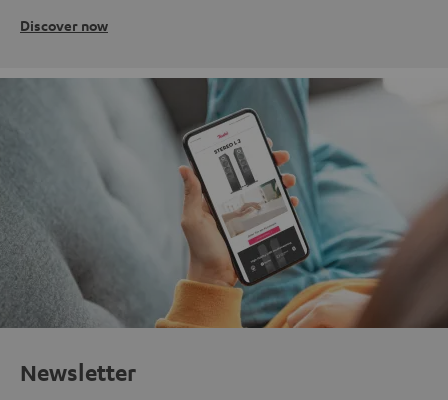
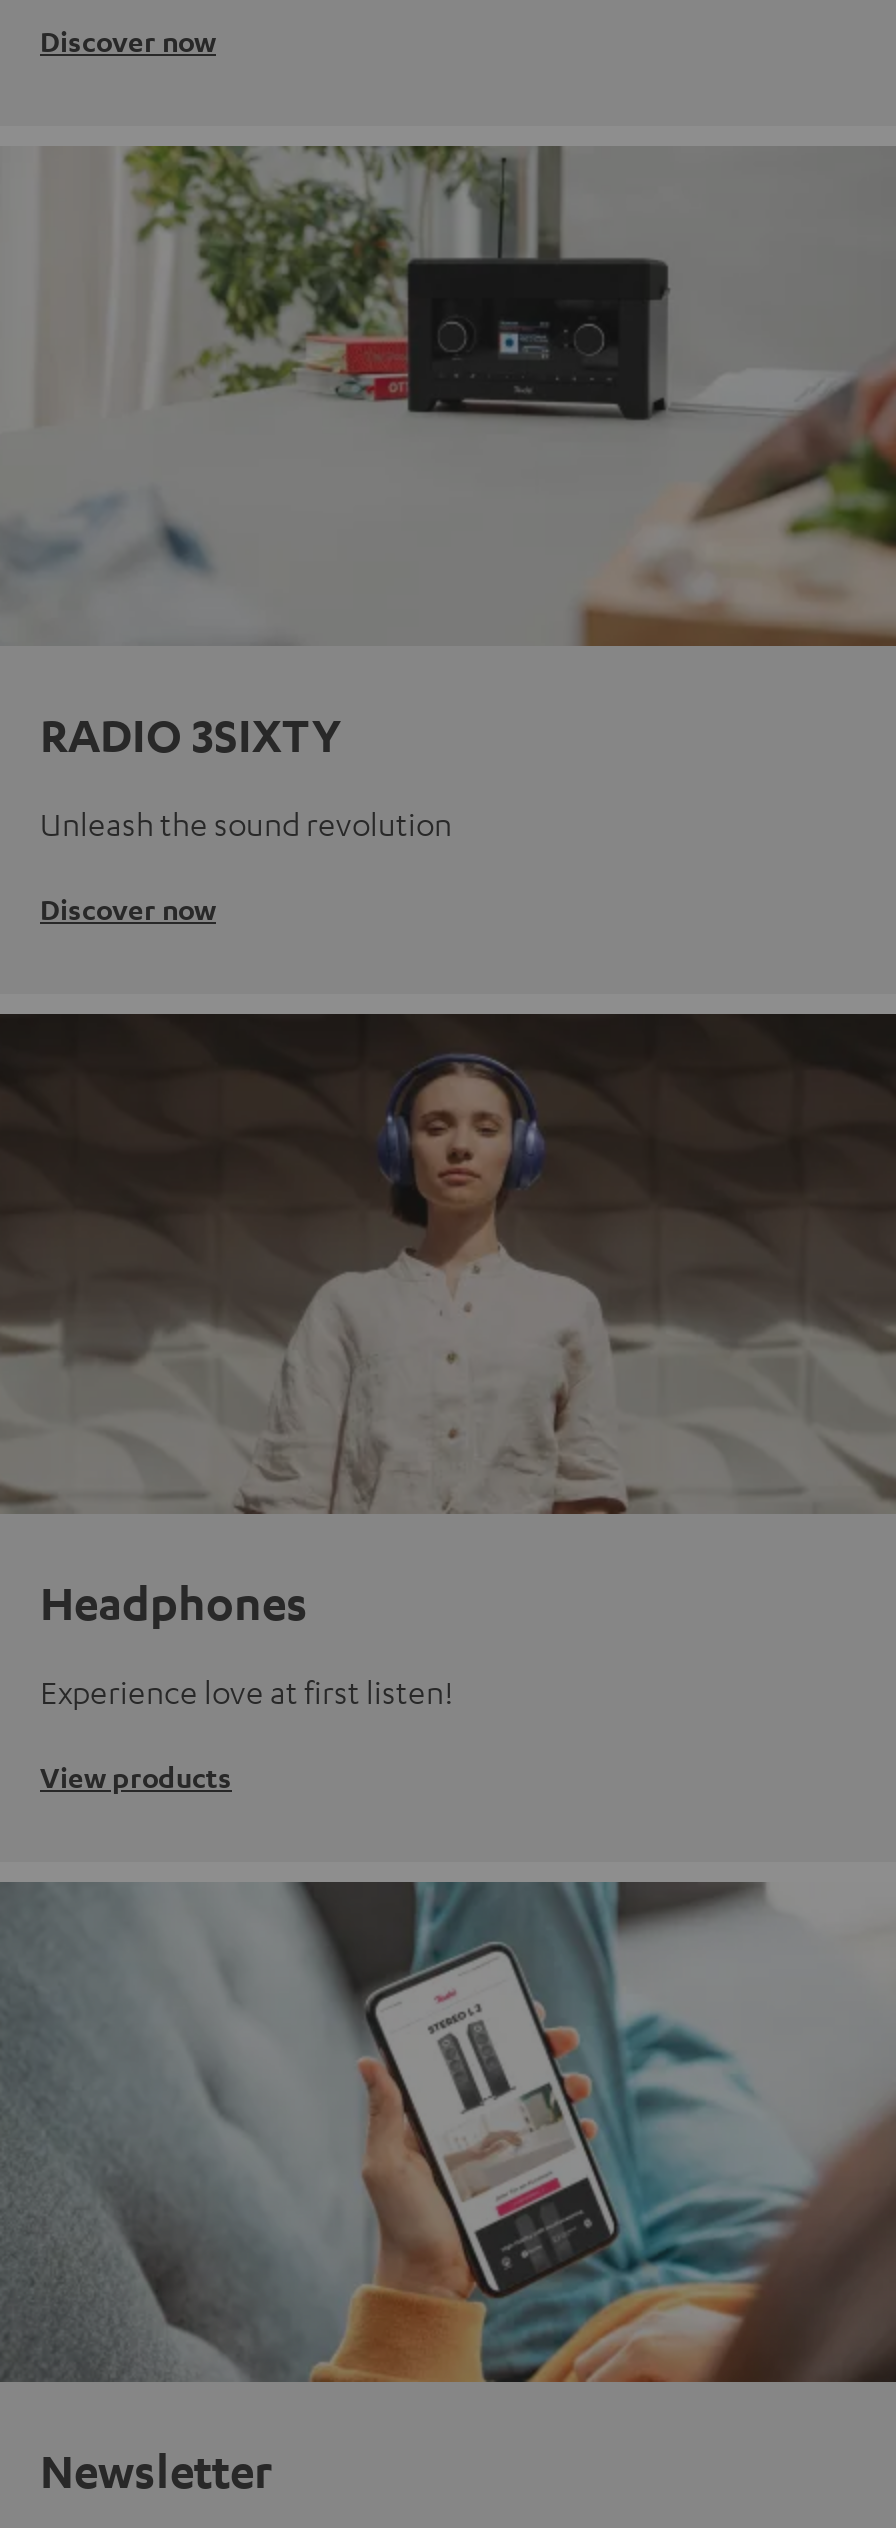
none -> [6,144,890,927] [image] | RADIO 3SIXTY | Unleash the sound revolution | Discover now
none -> [6,1012,890,1795] [image] | Headphones | Experience love at first listen! | View products

